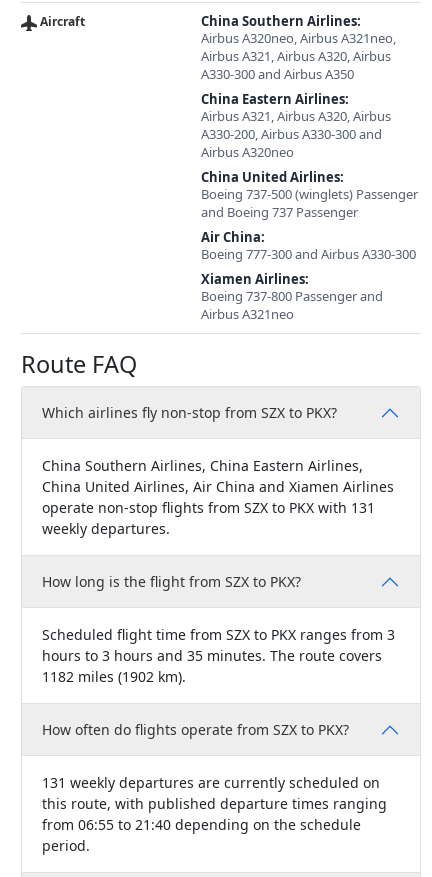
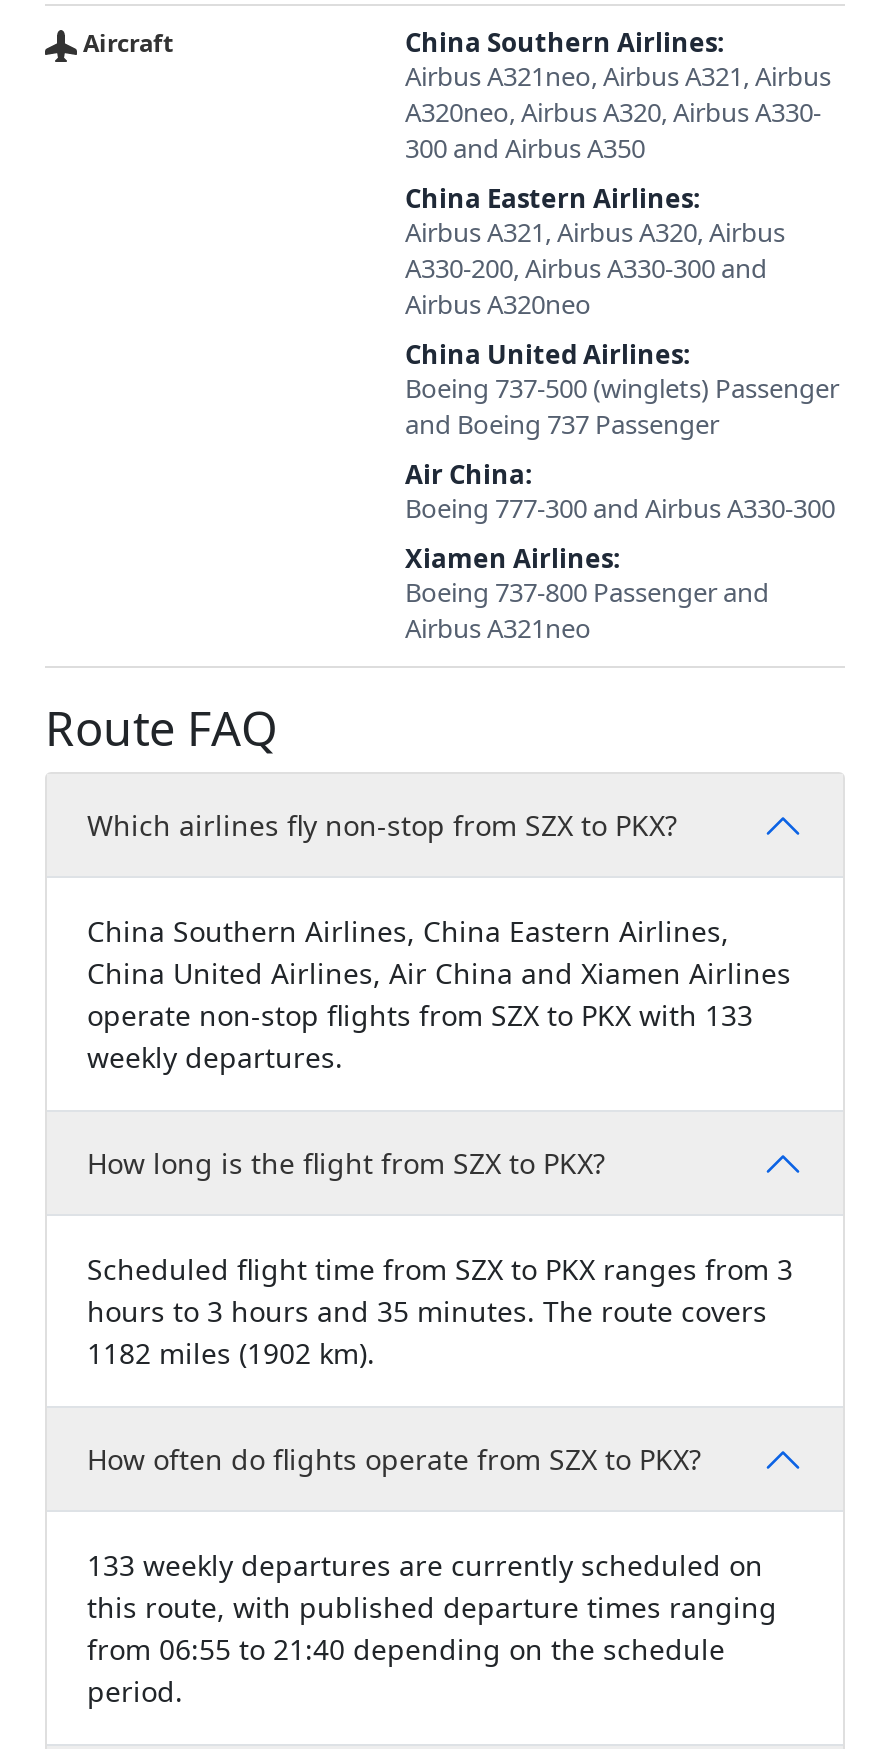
[201,29,396,83] Airbus A320neo, Airbus A321neo, | Airbus A321, Airbus A320, Airbus | A330-300 and Airbus A350 -> [405,58,831,166] Airbus A321neo, Airbus A321, Airbus | A320neo, Airbus A320, Airbus A330- | 300 and Airbus A350
[42,498,375,517] operate non-stop flights from SZX to PKX with 131 -> [87,996,753,1034] operate non-stop flights from SZX to PKX with 133
[42,773,380,792] 131 weekly departures are currently scheduled on -> [87,1546,763,1584] 133 weekly departures are currently scheduled on

